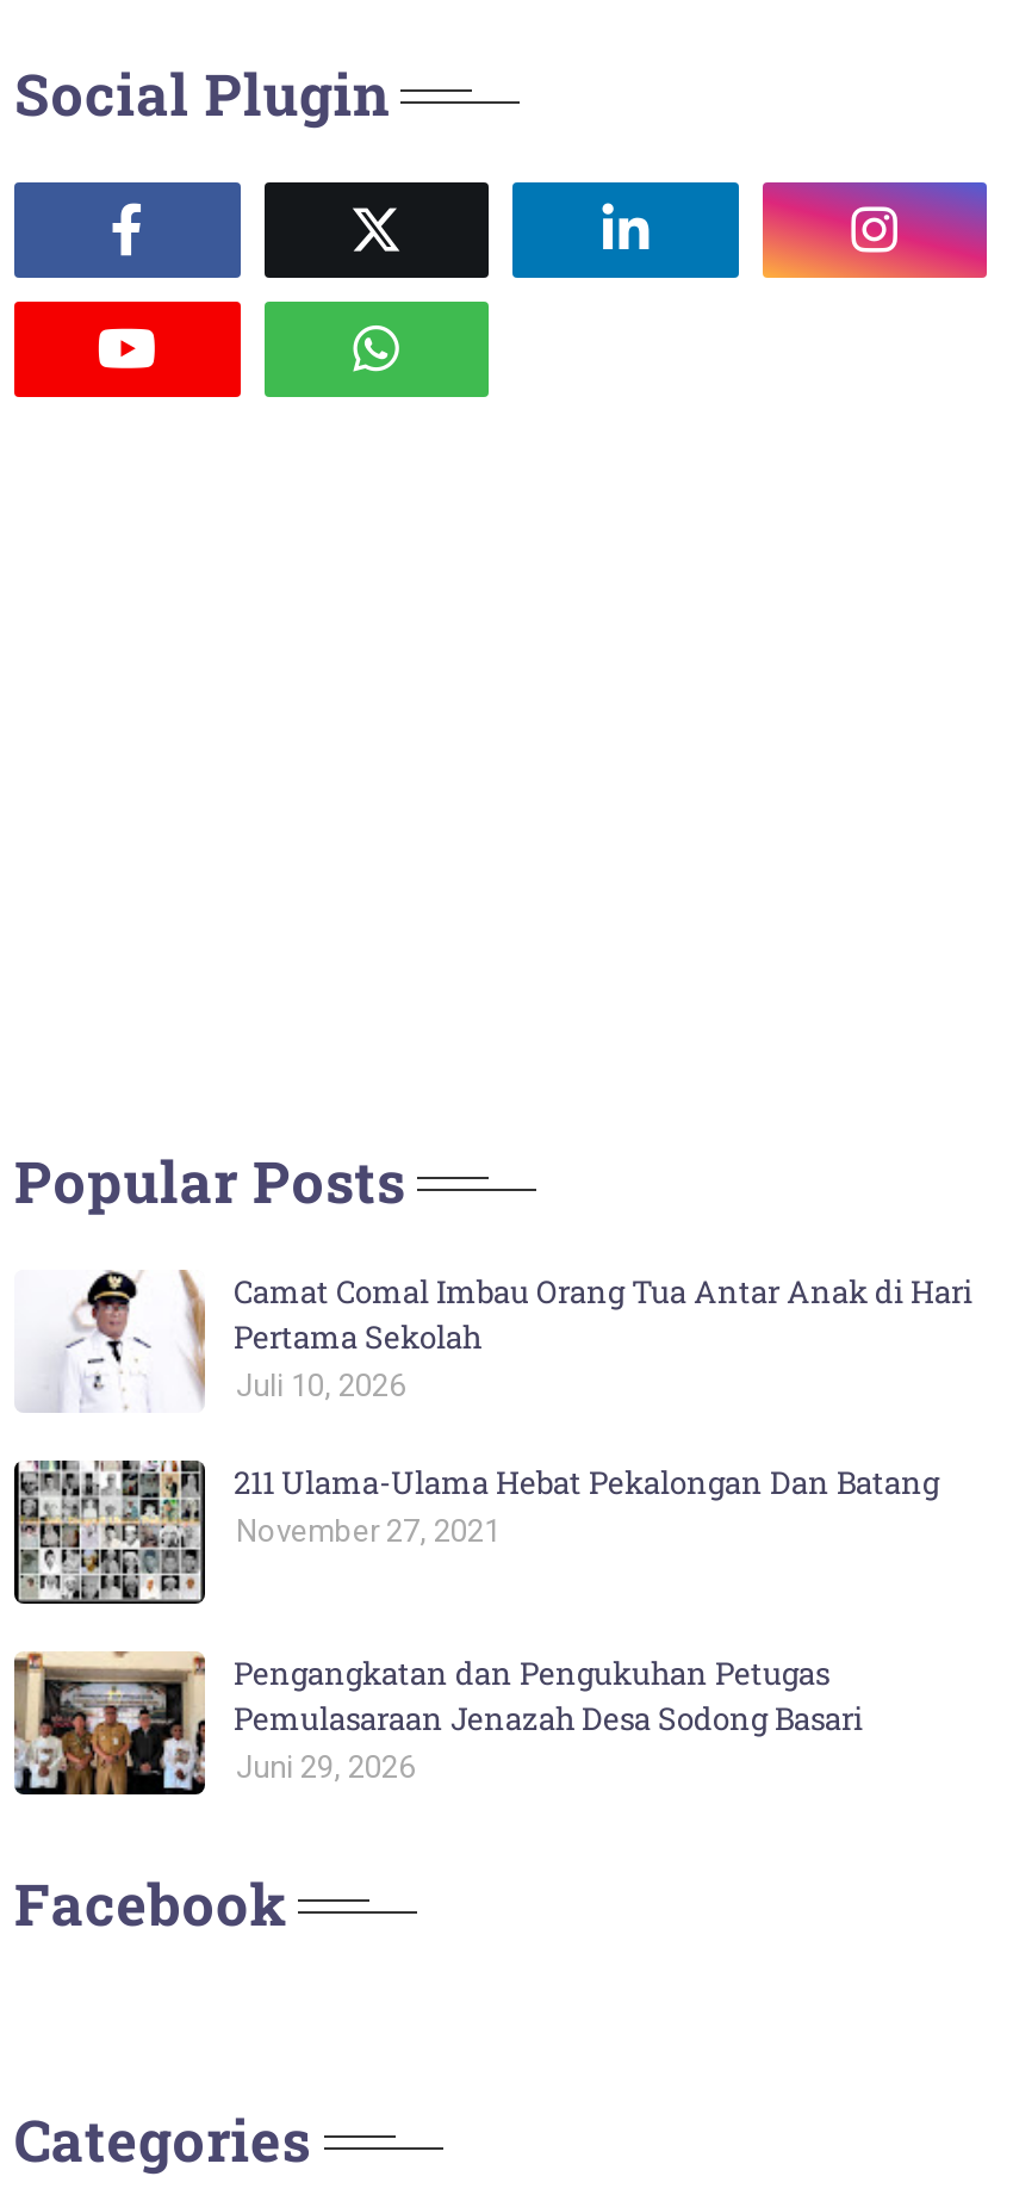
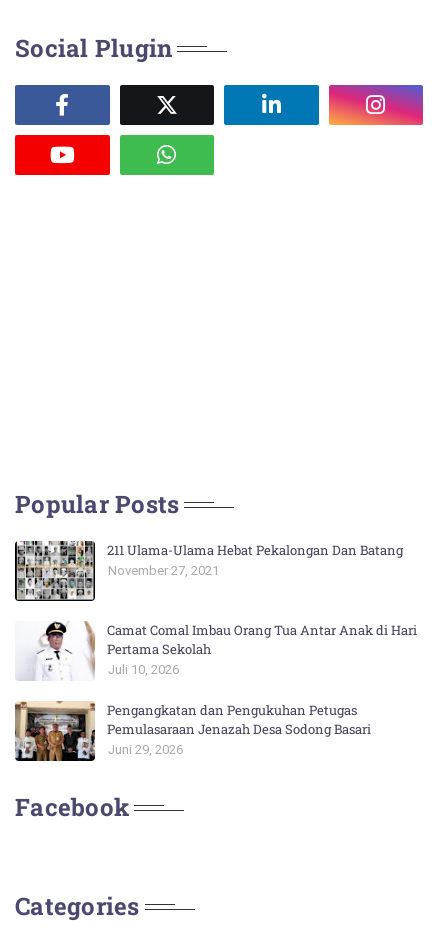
moved [19,1267,972,1415] -> [17,620,417,682]: [image] | Camat Comal Imbau Orang Tua Antar Anak di Hari | Pertama Sekolah | Juli 10, 2026
moved [12,1458,939,1604] -> [14,540,403,602]: [image] | 211 Ulama-Ulama Hebat Pekalongan Dan Batang | November 27, 2021

